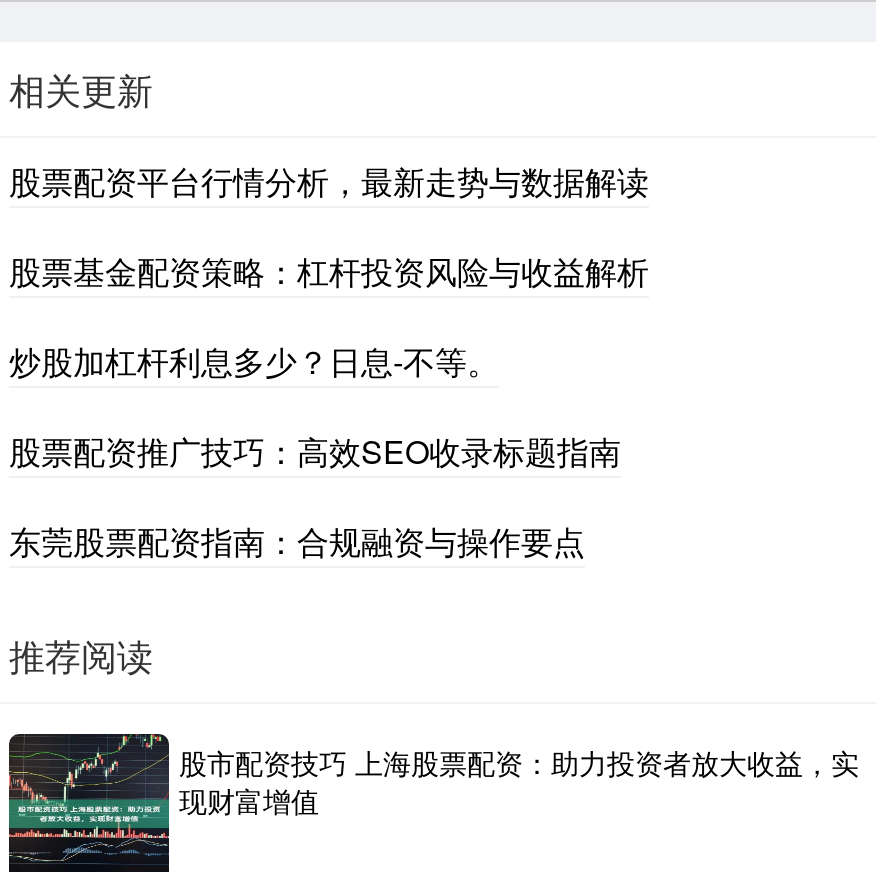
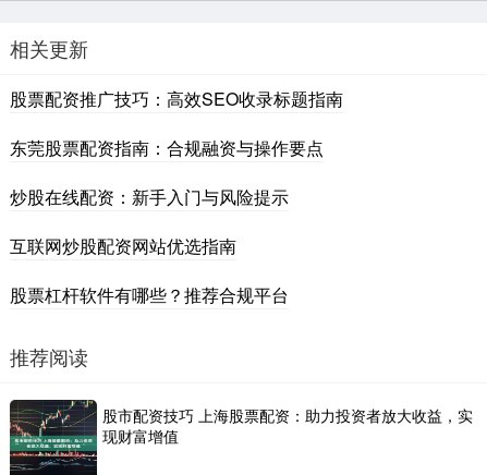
[9,157,649,383] 股票配资平台行情分析，最新走势与数据解读 | 股票基金配资策略：杠杆投资风险与收益解析 | 炒股加杠杆利息多少？日息-不等。 -> none
moved [9,427,621,563] -> [10,86,343,160]: 股票配资推广技巧：高效SEO收录标题指南 | 东莞股票配资指南：合规融资与操作要点
none -> [10,184,289,307] 炒股在线配资：新手入门与风险提示 | 互联网炒股配资网站优选指南 | 股票杠杆软件有哪些？推荐合规平台

